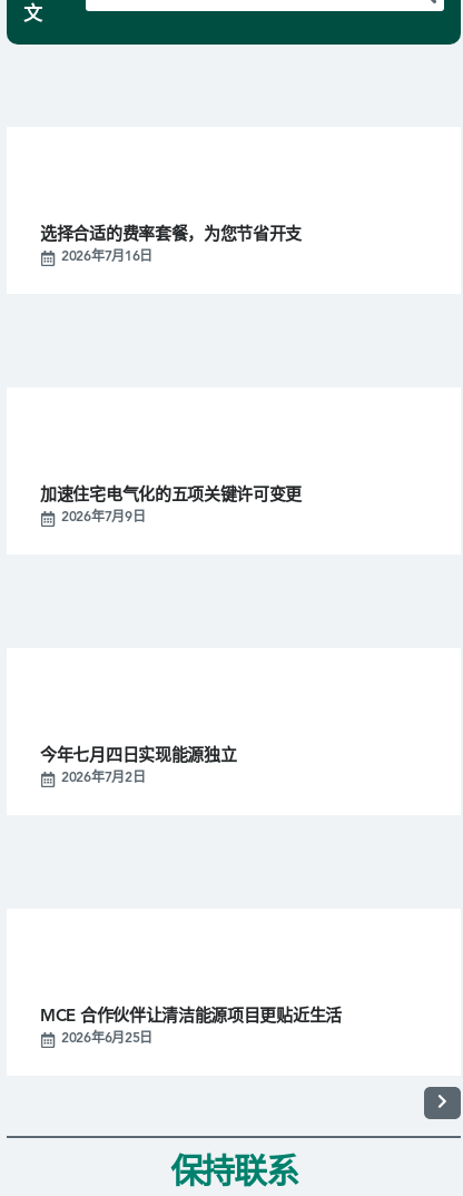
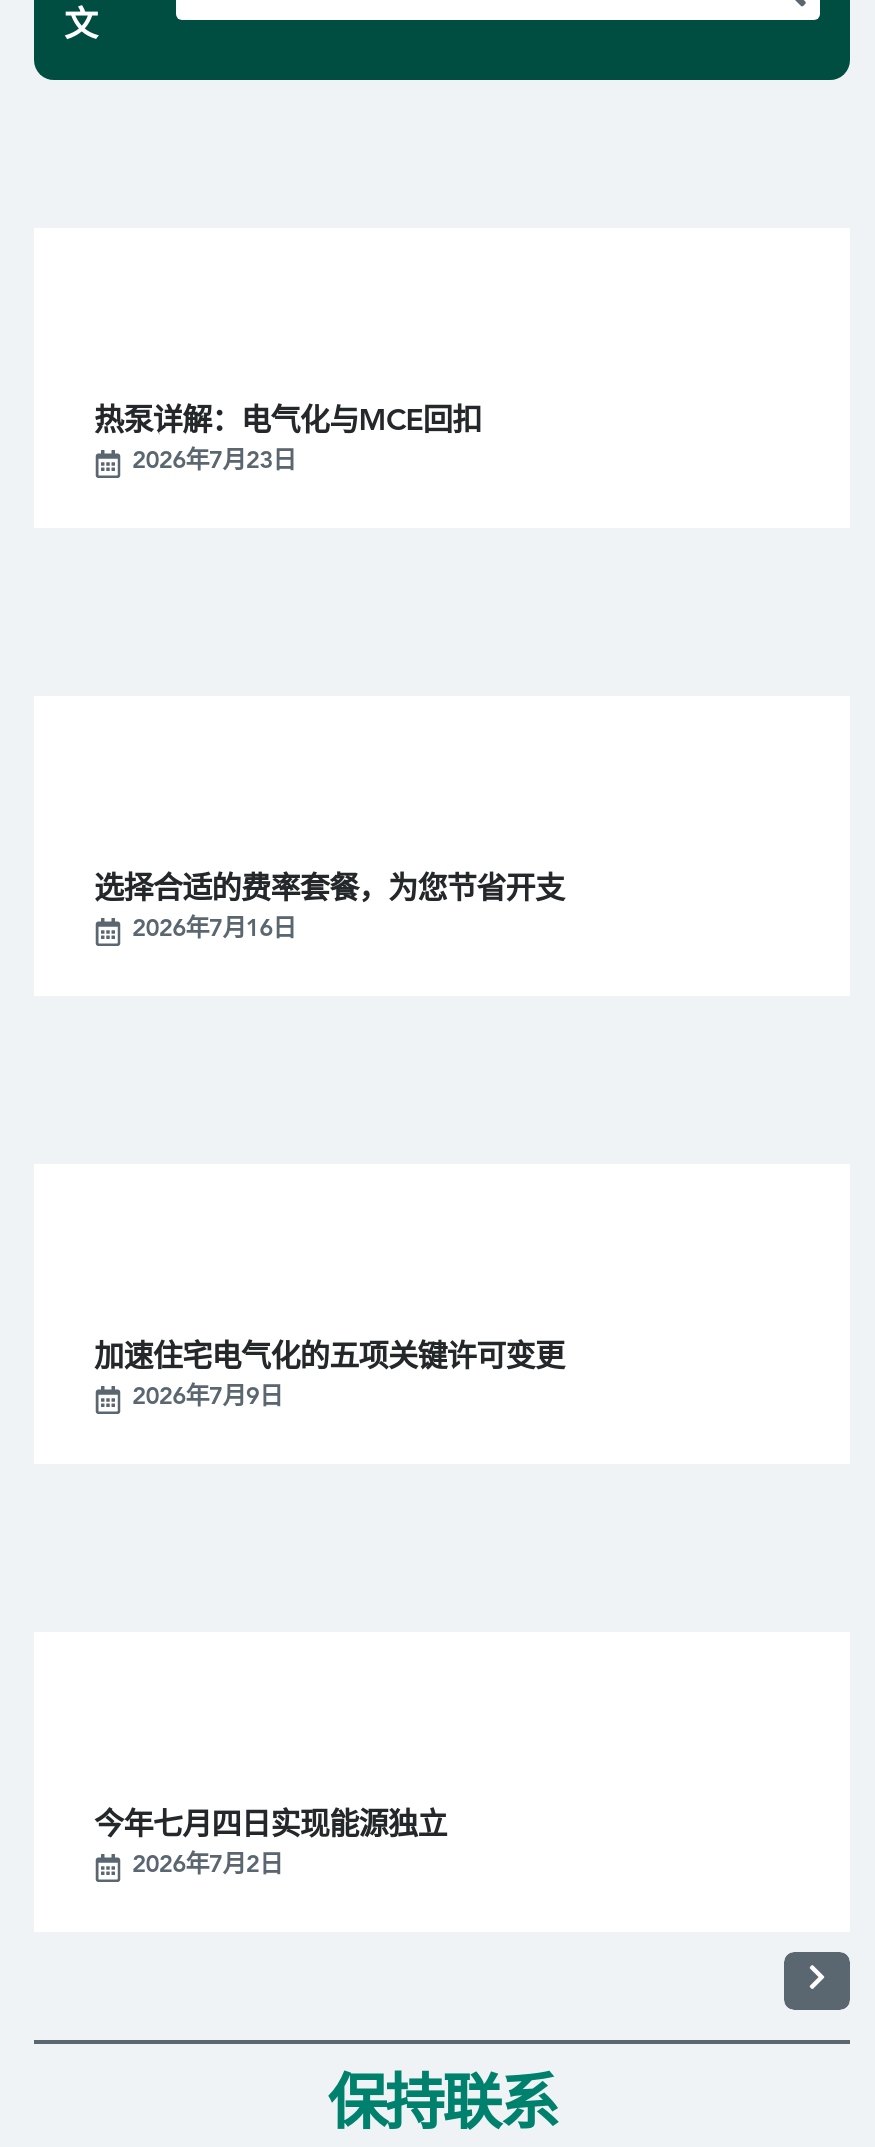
none -> [94,409,489,475] 热泵详解：电气化与MCE回扣 | 2026年7月23日
moved [40,228,302,785] -> [94,877,564,1879]: 选择合适的费率套餐，为您节省开支 | 2026年7月16日 | 加速住宅电气化的五项关键许可变更 | 2026年7月9日 | 今年七月四日实现能源独立 | 2026年7月2日
[40,1009,346,1046] MCE 合作伙伴让清洁能源项目更贴近生活 | 2026年6月25日 -> none

